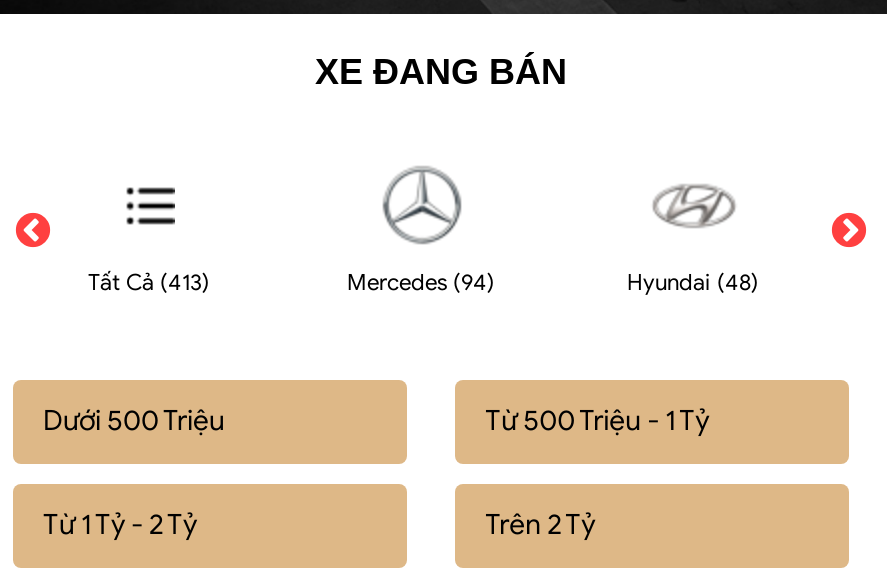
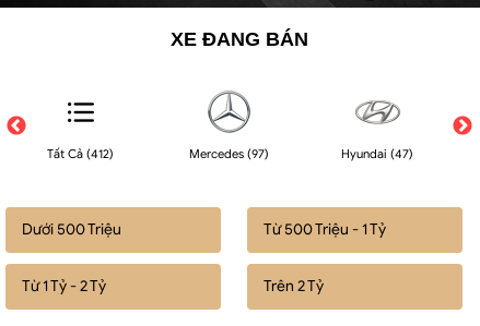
[88,268,210,296] Tất Cả (413) -> [46,146,113,161] Tất Cả (412)
[347,268,495,296] Mercedes (94) -> [189,146,268,161] Mercedes (97)
[627,268,759,296] Hyundai (48) -> [341,146,413,161] Hyundai (47)

